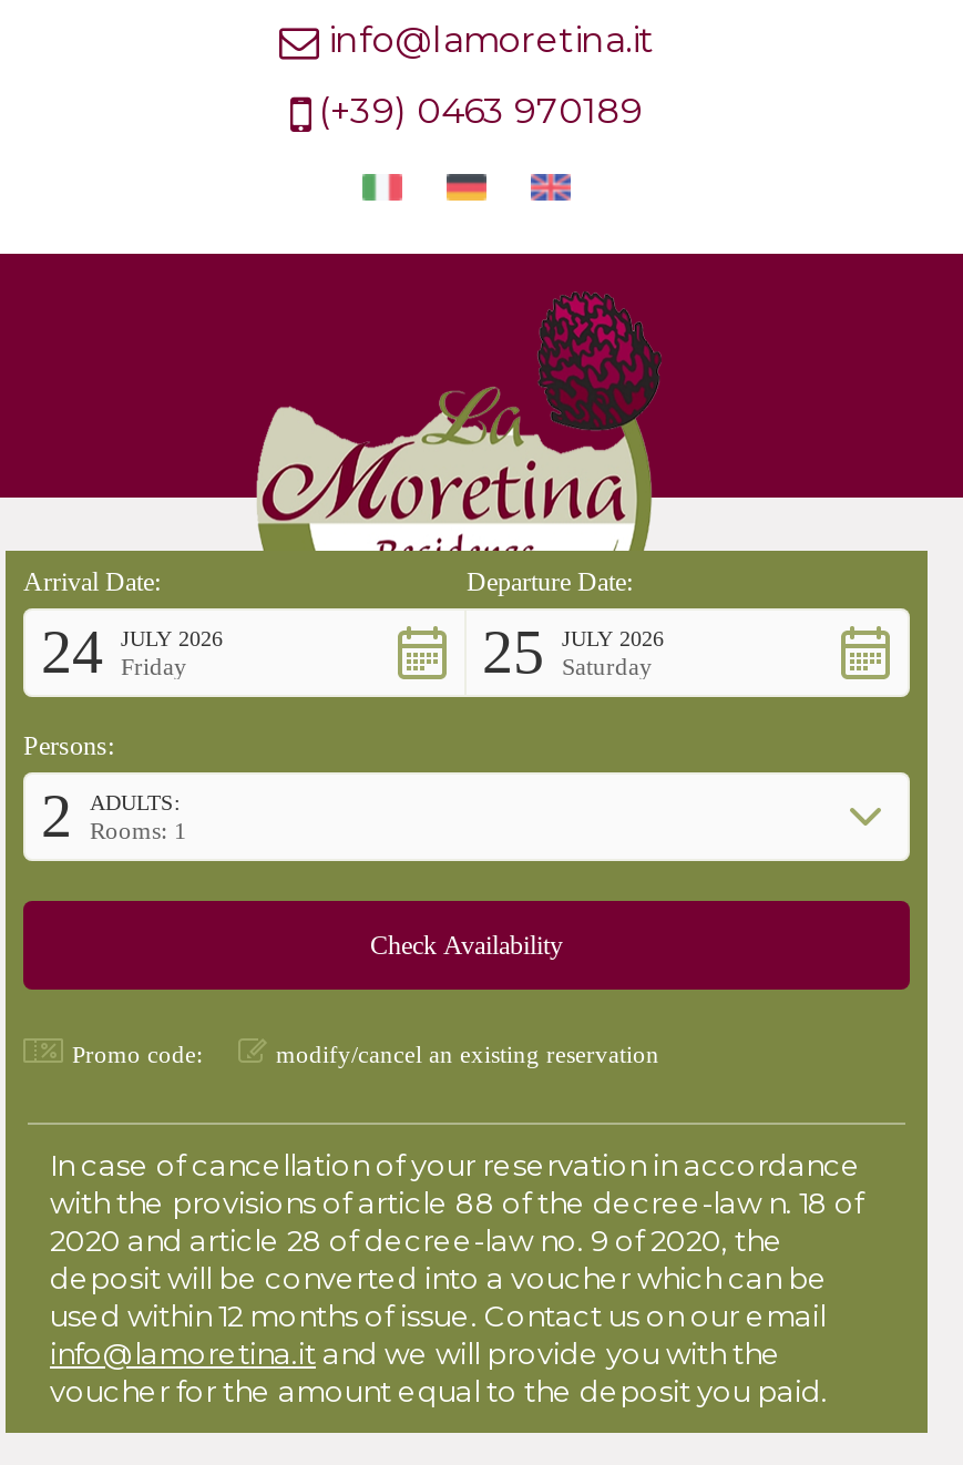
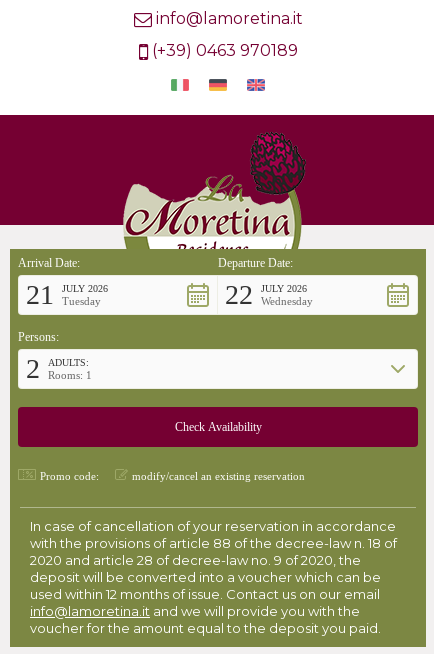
[41,617,103,686] 24 -> [26,279,54,310] 21
[482,617,544,686] 25 -> [225,279,253,310] 22
[121,653,187,679] Friday -> [62,295,101,307] Tuesday
[562,653,653,679] Saturday -> [261,295,313,307] Wednesday

